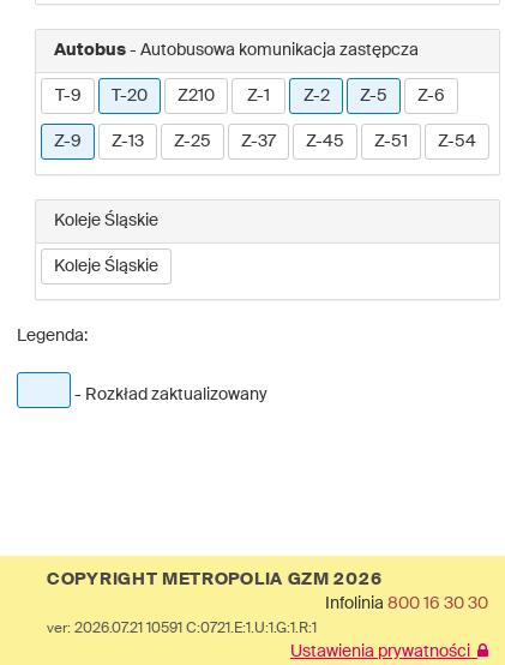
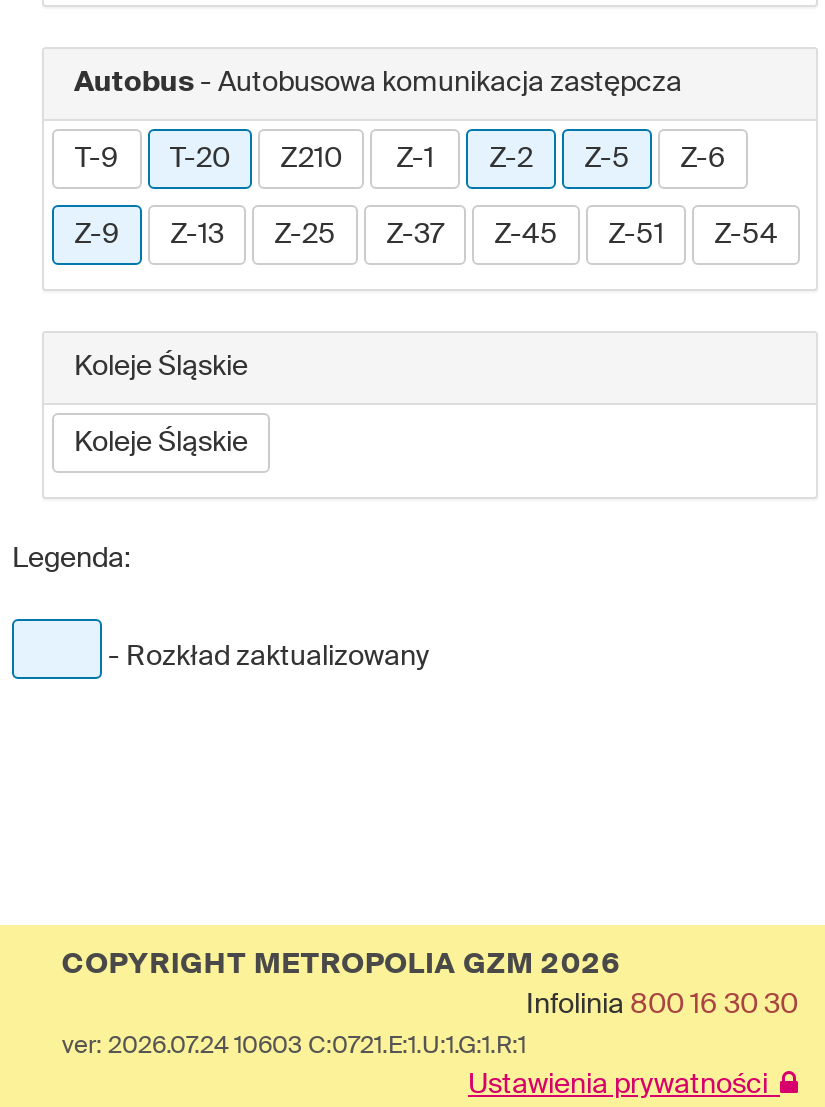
[47,622,317,636] ver: 2026.07.21 10591 C:0721.E:1.U:1.G:1.R:1 -> [62,1035,526,1059] ver: 2026.07.24 10603 C:0721.E:1.U:1.G:1.R:1

